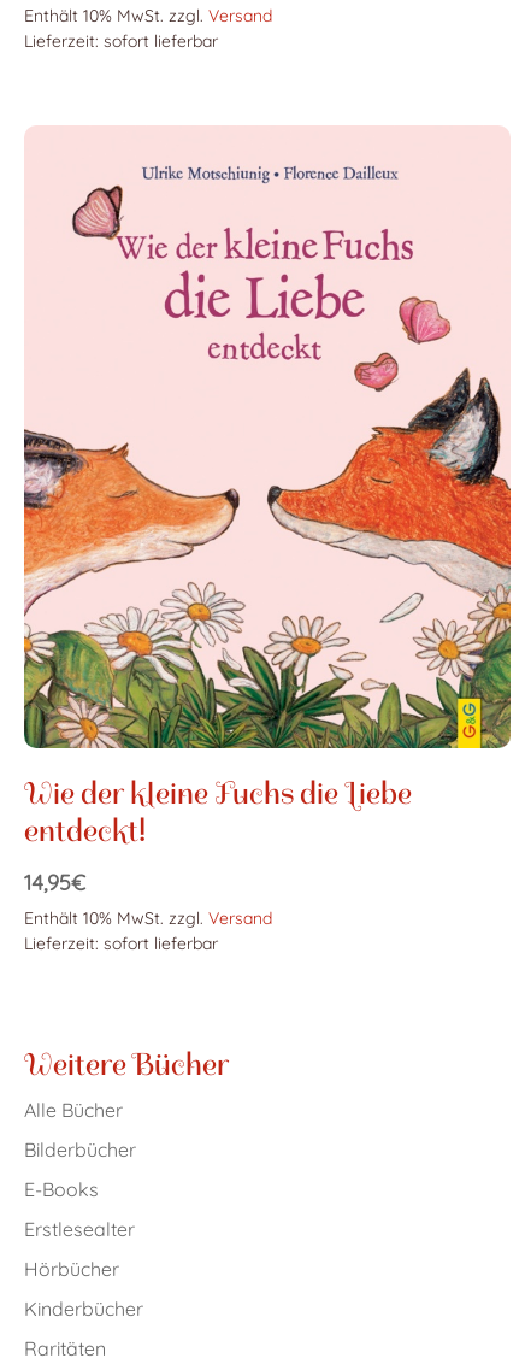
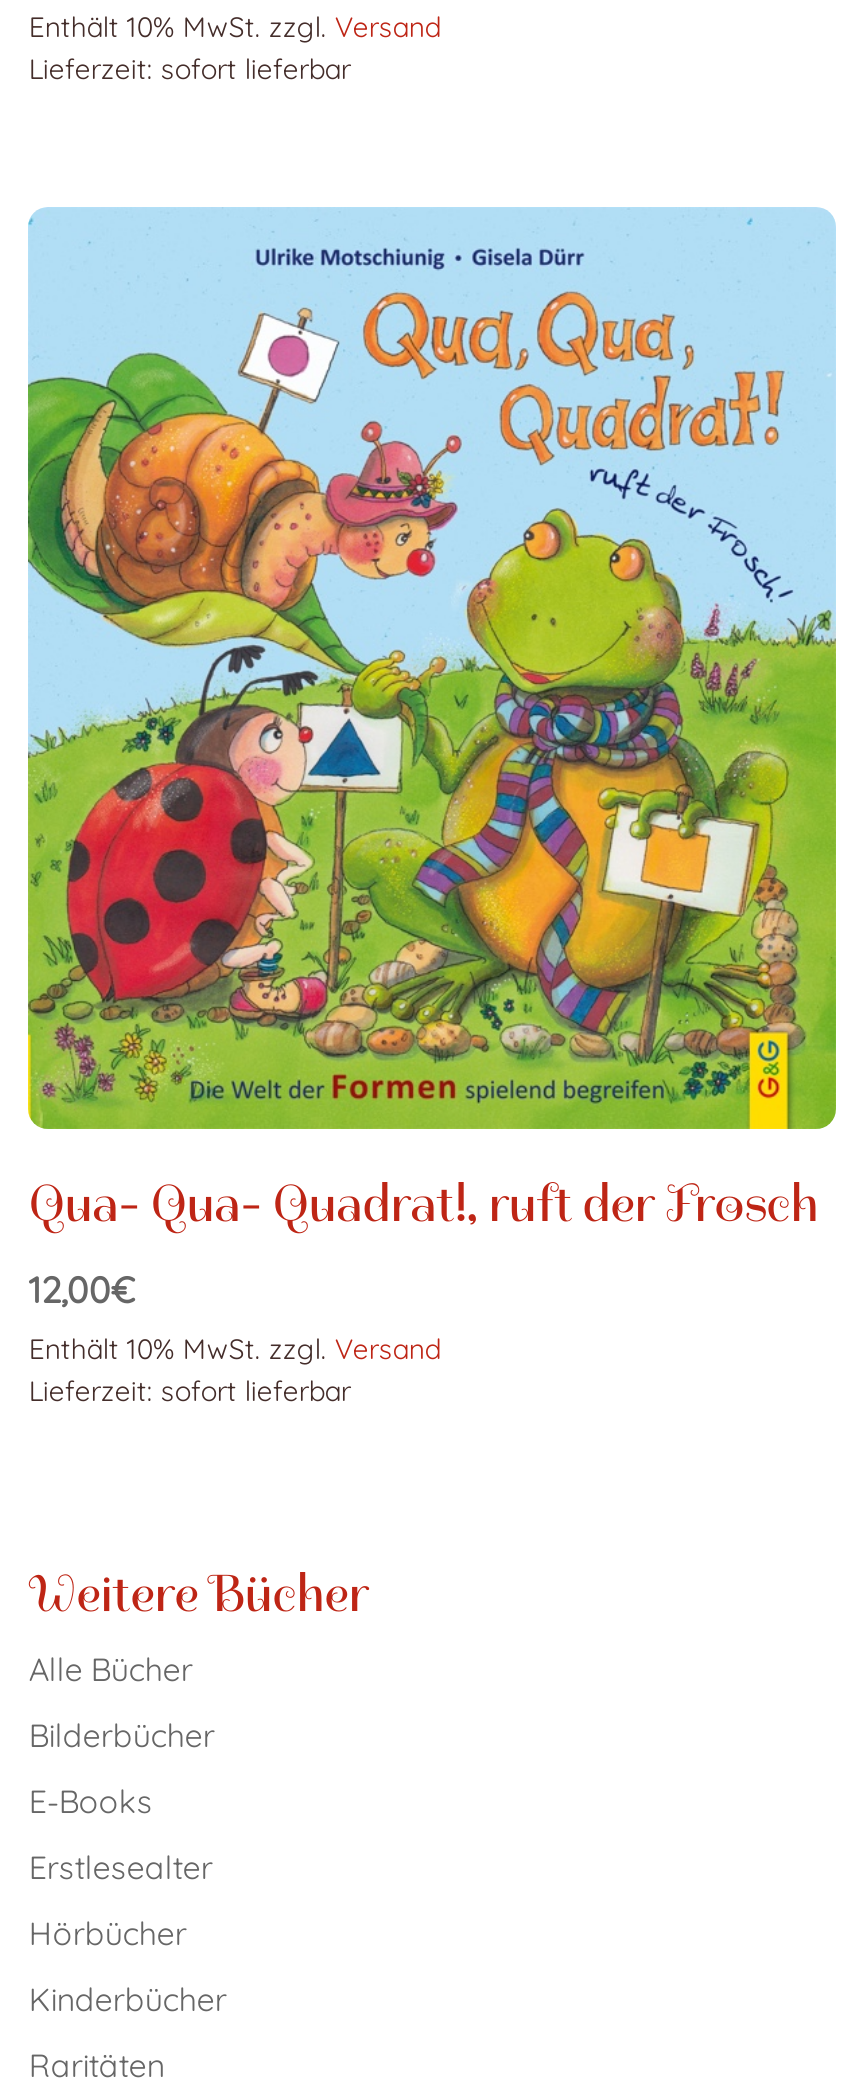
[23,127,512,696] [image] -> [26,206,838,1132] [image]
[25,774,412,849] Wie der kleine Fuchs die Liebe | entdeckt! -> [29,1171,819,1235] Qua- Qua- Quadrat!, ruft der Frosch
[25,869,86,896] 14,95€ -> [29,1267,135,1313] 12,00€

